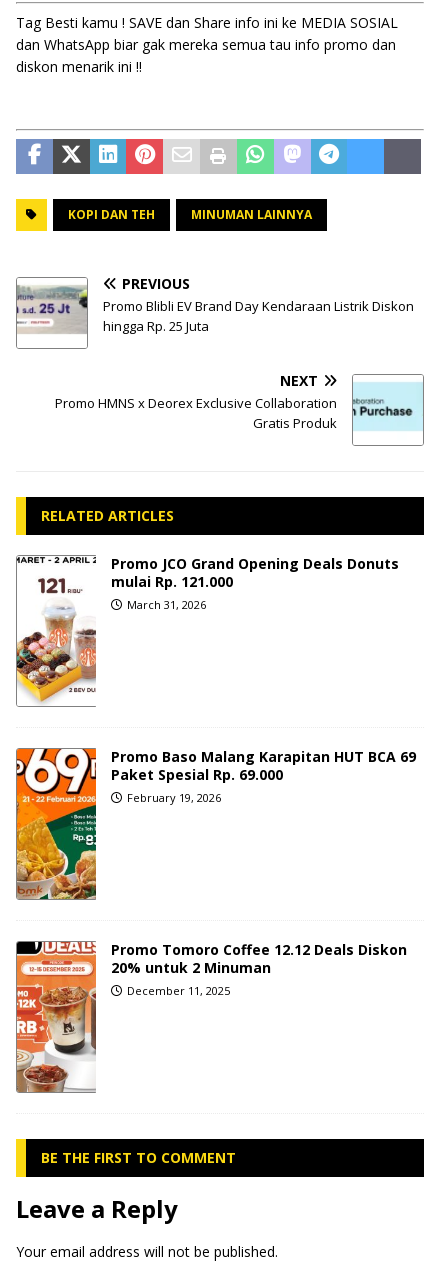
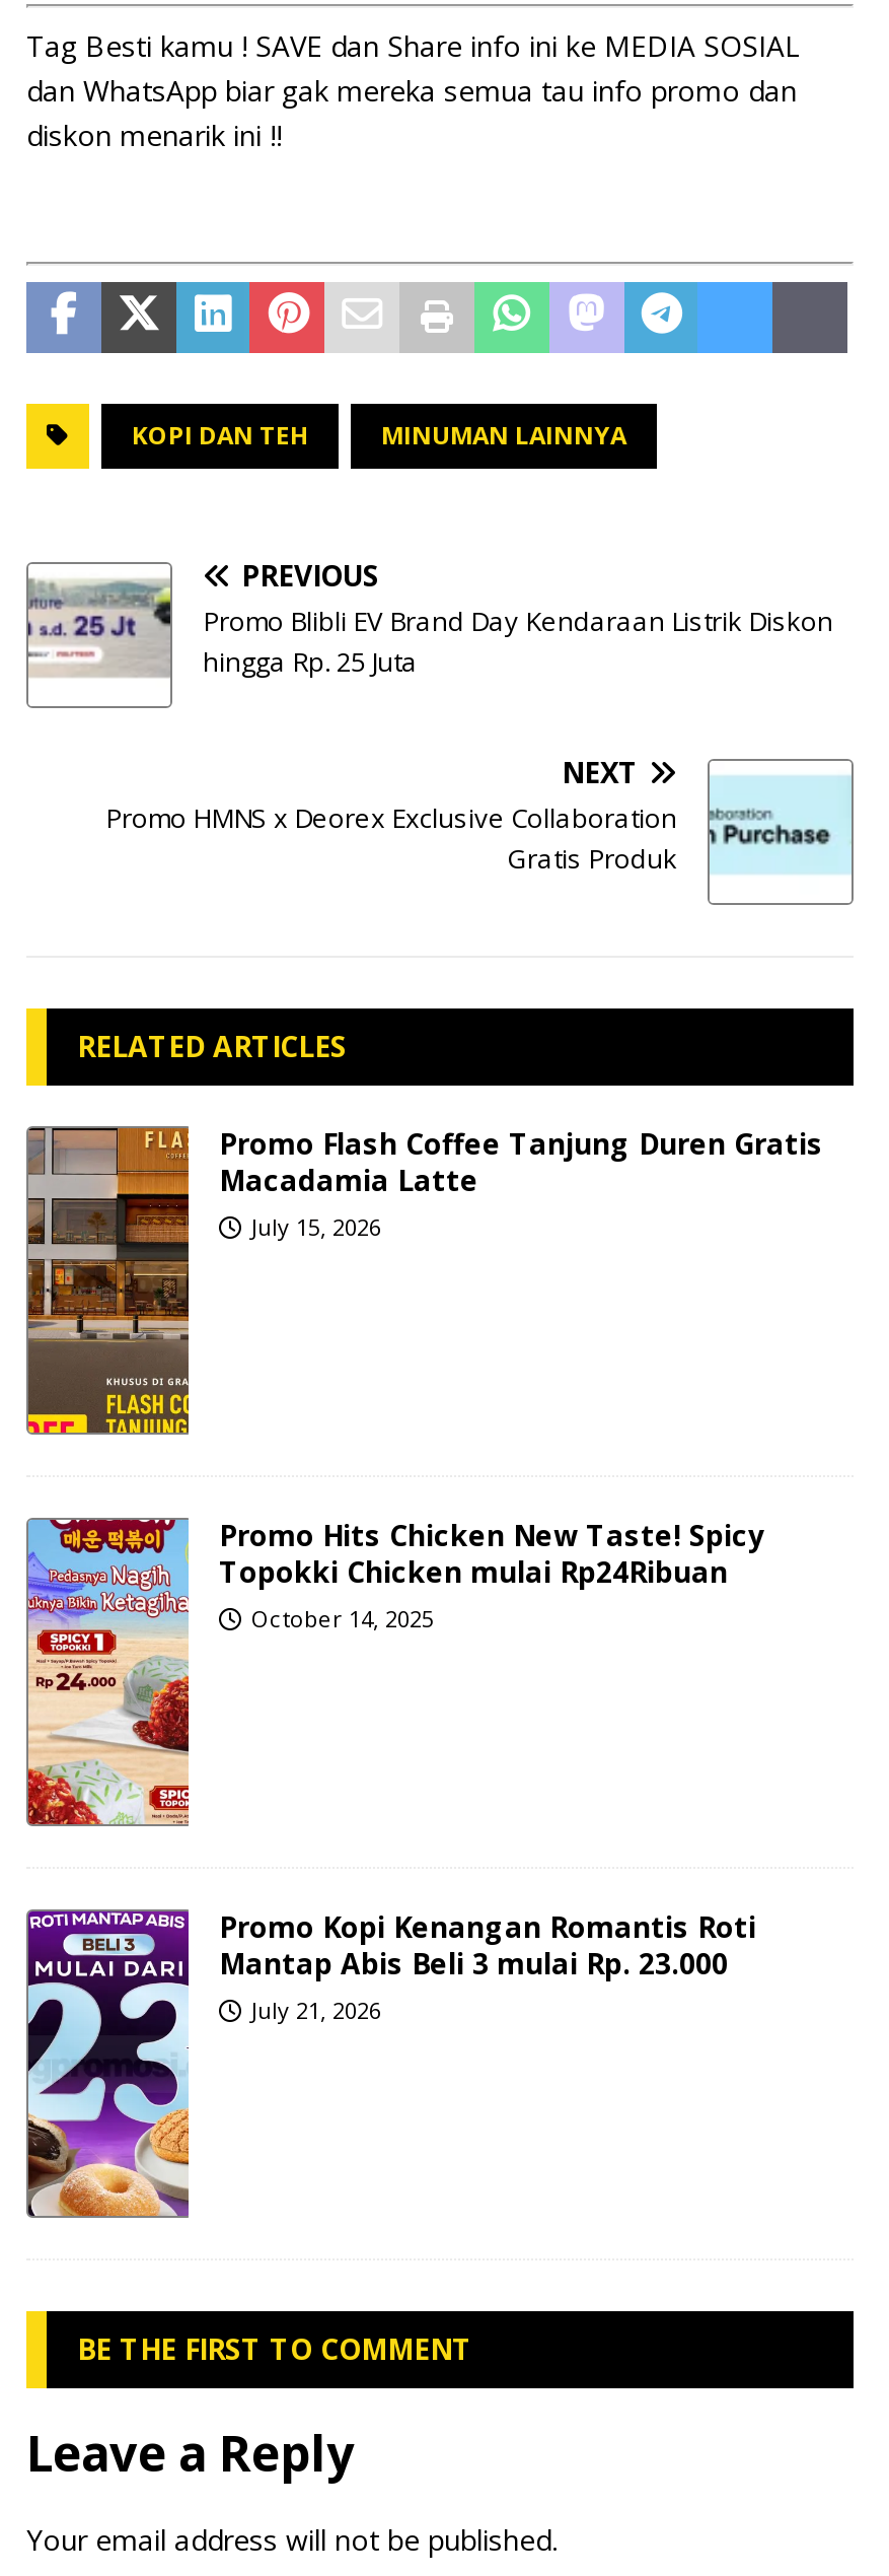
[16,553,399,706] [image] | Promo JCO Grand Opening Deals Donuts | mulai Rp. 121.000 | March 31, 2026 -> [26,1123,823,1435] [image] | Promo Flash Coffee Tanjung Duren Gratis | Macadamia Latte | July 15, 2026
[16,746,416,900] [image] | Promo Baso Malang Karapitan HUT BCA 69 | Paket Spesial Rp. 69.000 | February 19, 2026 -> [26,1515,764,1826] [image] | Promo Hits Chicken New Taste! Spicy | Topokki Chicken mulai Rp24Ribuan | October 14, 2025
[16,939,407,1093] [image] | Promo Tomoro Coffee 12.12 Deals Diskon | 20% untuk 2 Minuman | December 11, 2025 -> [26,1906,756,2218] [image] | Promo Kopi Kenangan Romantis Roti | Mantap Abis Beli 3 mulai Rp. 23.000 | July 21, 2026

